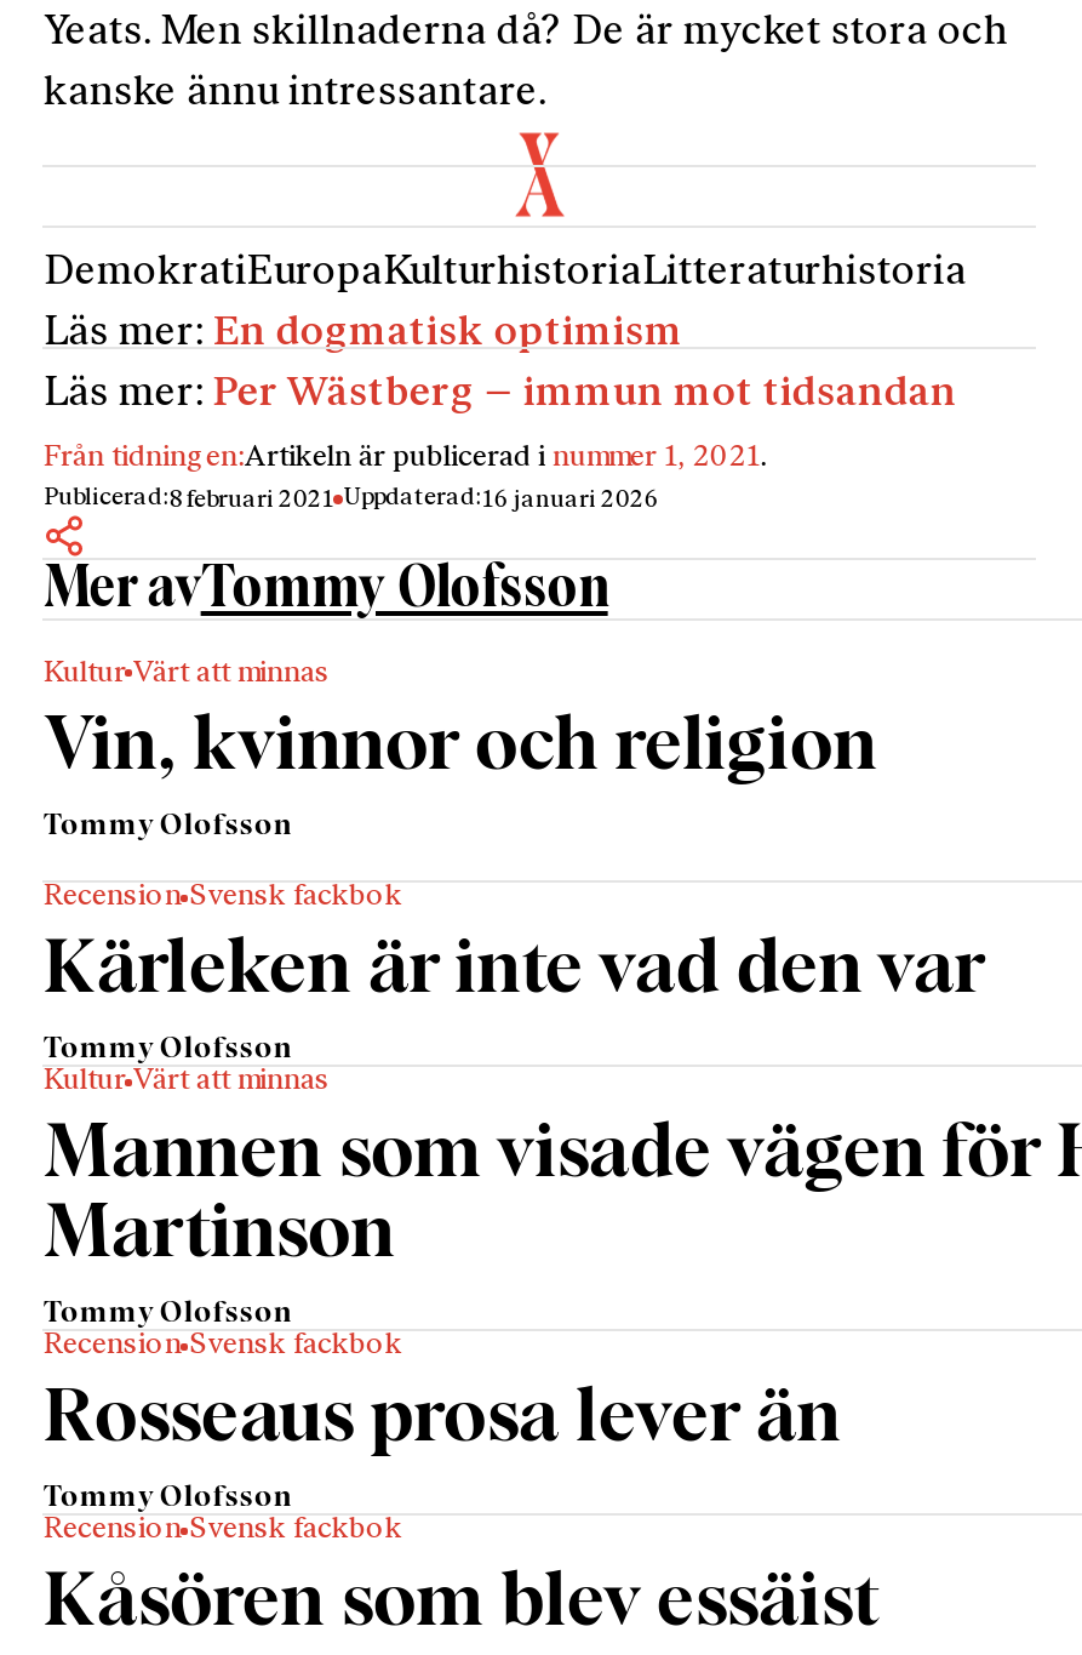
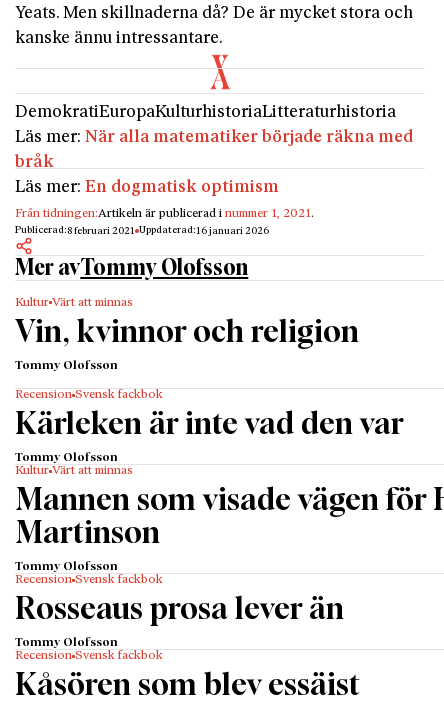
none -> [15,129,413,171] Läs mer: När alla matematiker började räkna med | bråk
moved [43,313,683,354] -> [15,179,279,196]: Läs mer: En dogmatisk optimism
[43,373,957,414] Läs mer: Per Wästberg – immun mot tidsandan -> none

